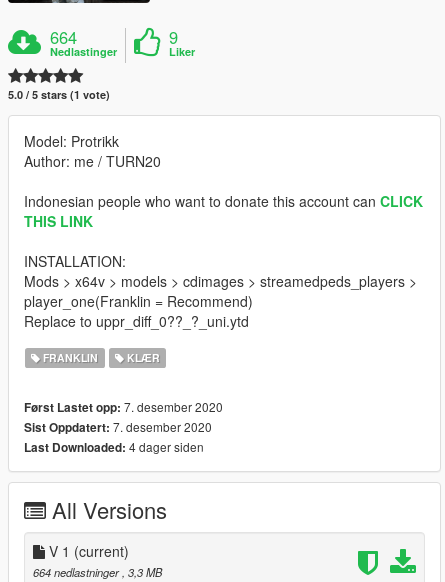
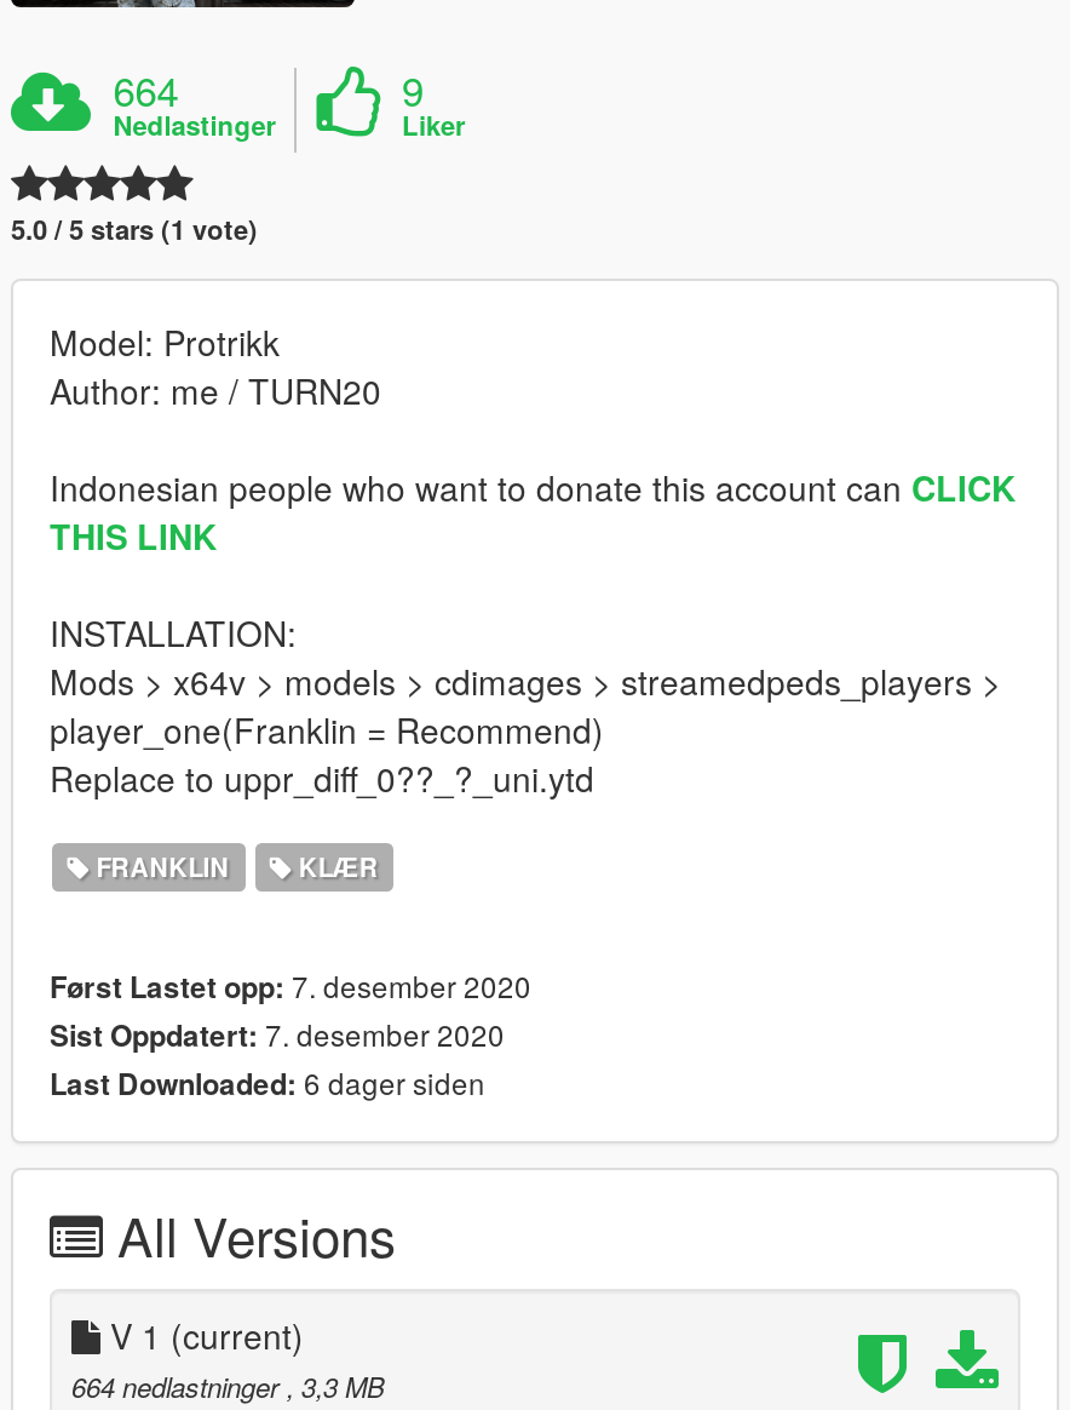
[24,438,204,456] Last Downloaded: 4 dager siden -> [50,1060,485,1104] Last Downloaded: 6 dager siden

